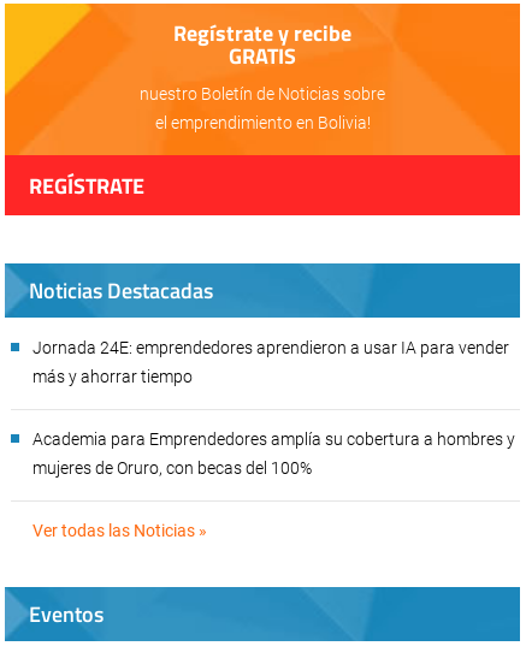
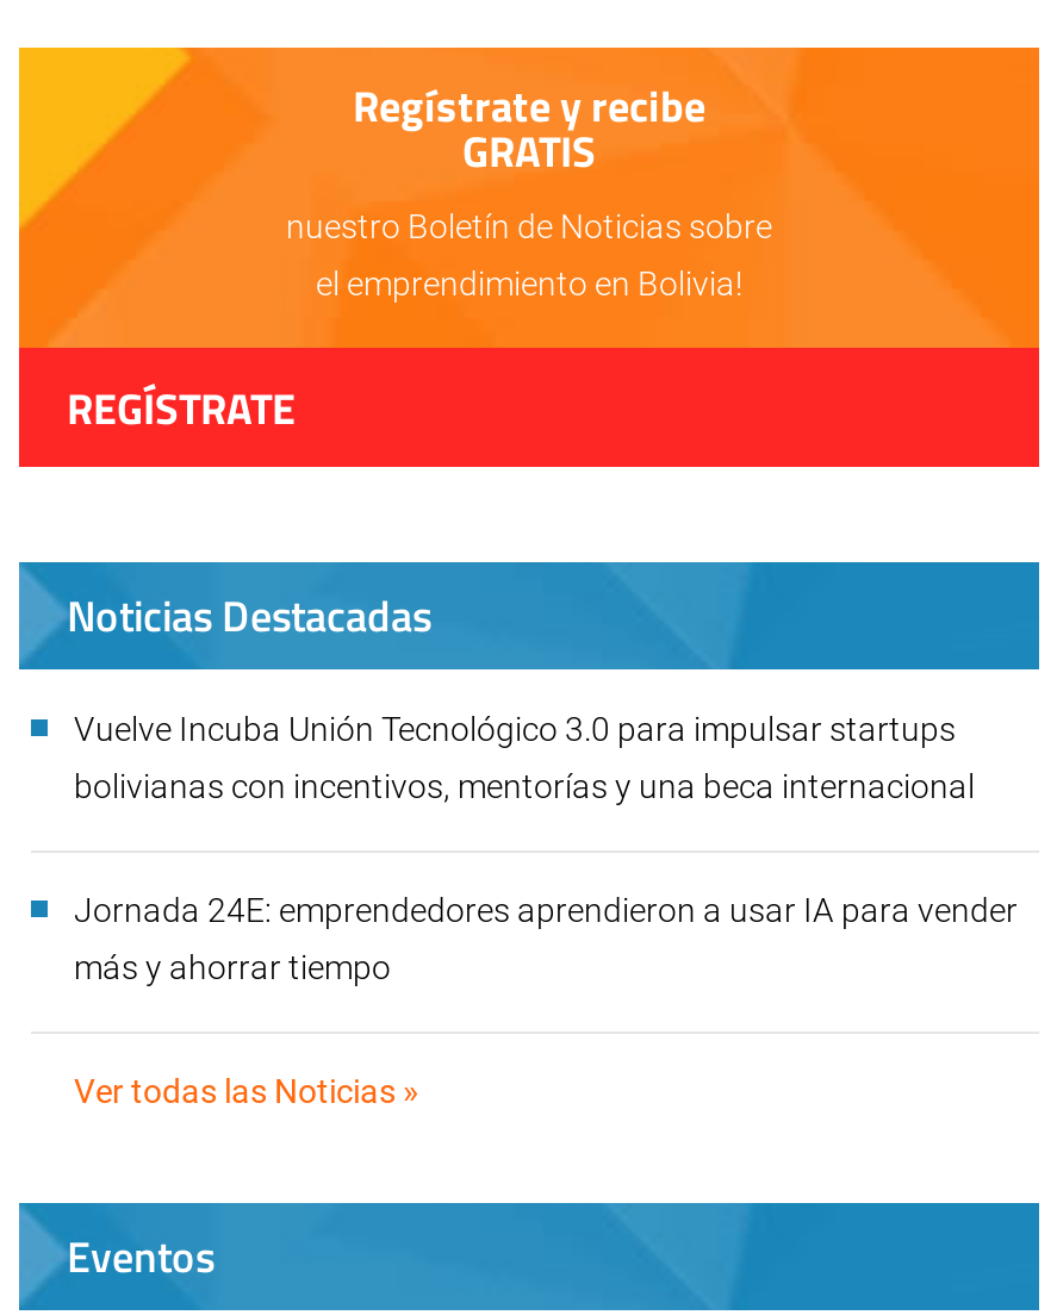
none -> [74,710,982,805] Vuelve Incuba Unión Tecnológico 3.0 para impulsar startups | bolivianas con incentivos, mentorías y una beca internacional
moved [32,338,509,386] -> [74,891,1018,986]: Jornada 24E: emprendedores aprendieron a usar IA para vender | más y ahorrar tiempo
[32,429,515,478] Academia para Emprendedores amplía su cobertura a hombres y | mujeres de Oruro, con becas del 100% -> none

